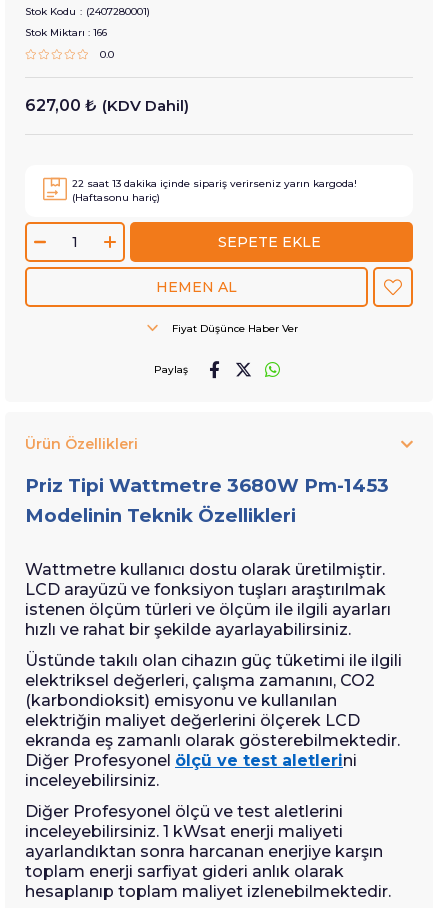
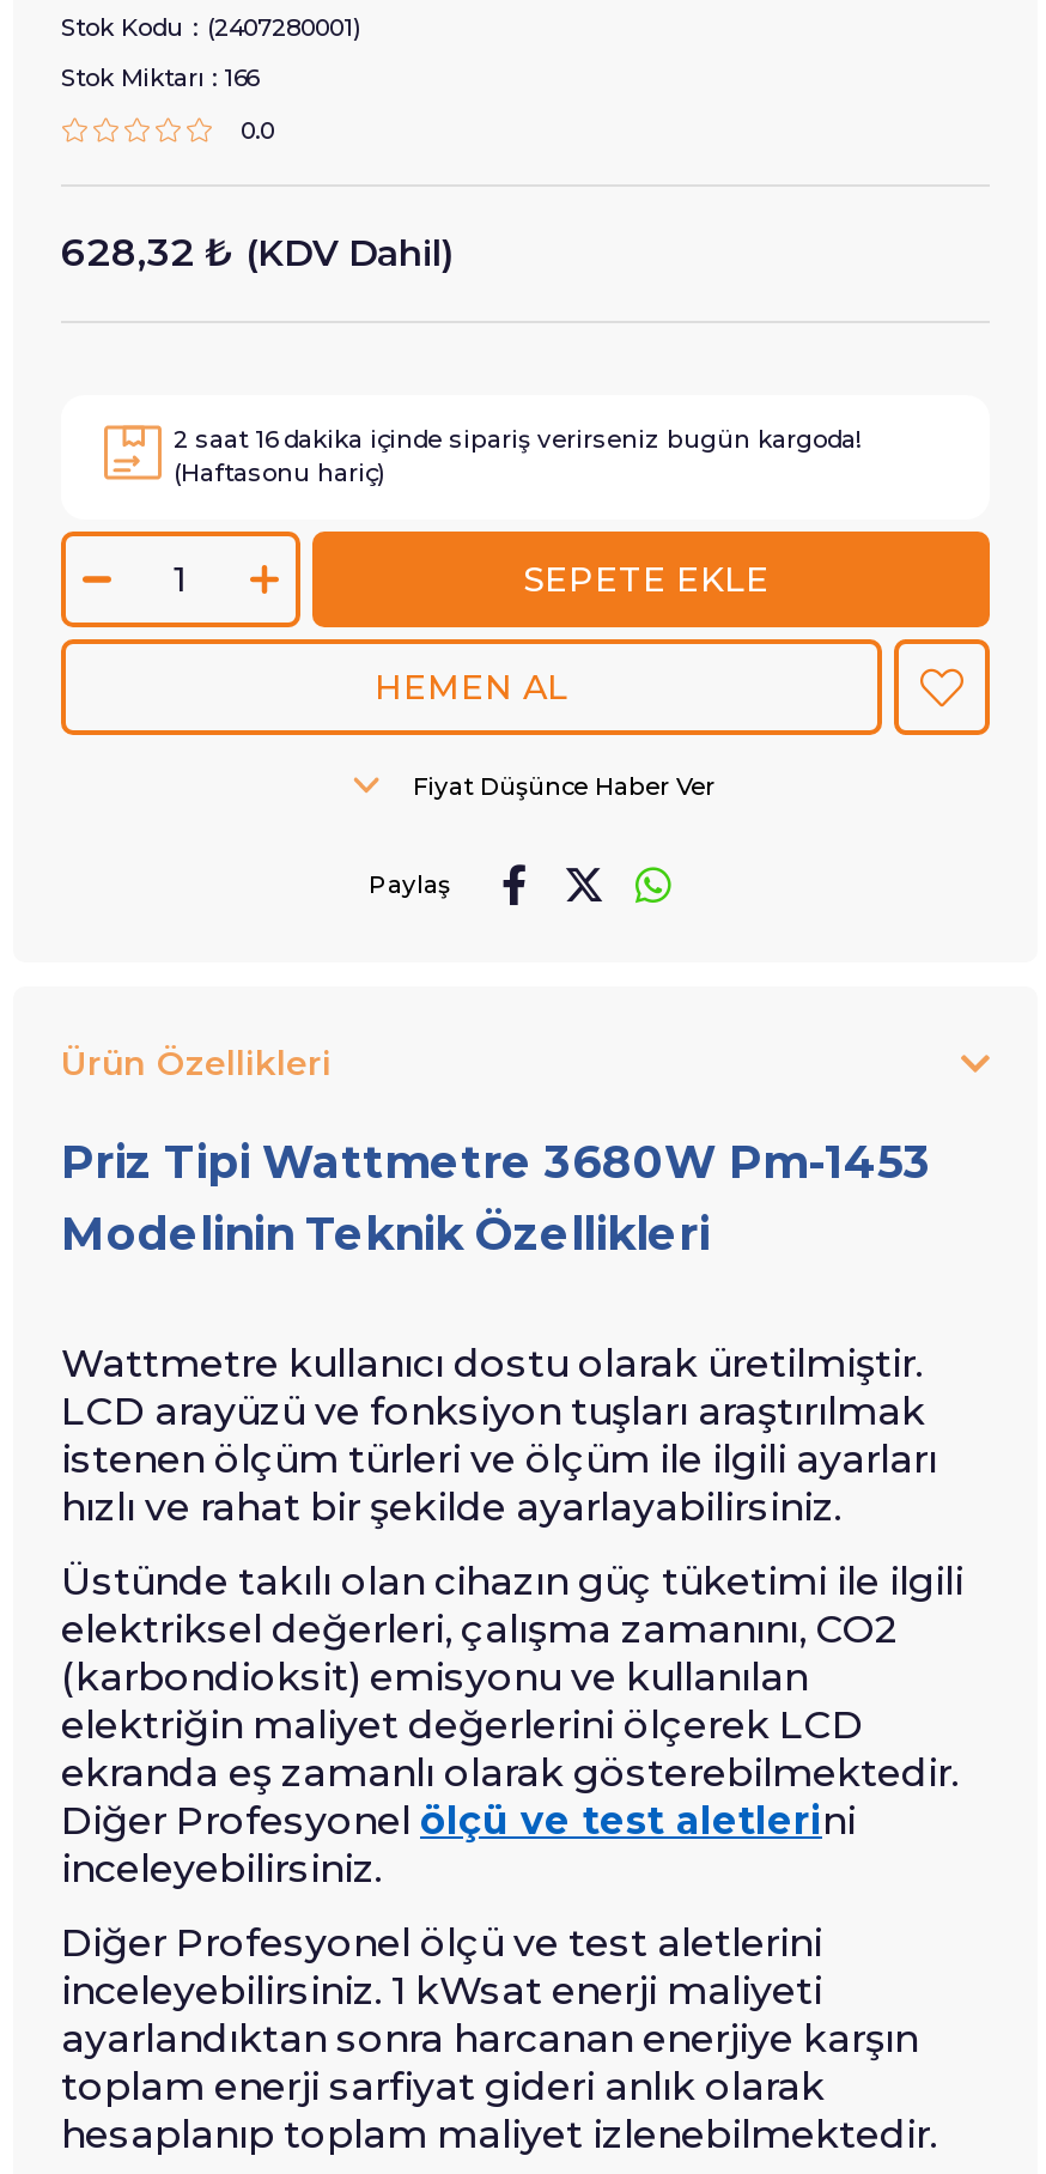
[25,96,189,115] 627,00 ₺ (KDV Dahil) -> [61,230,454,275] 628,32 ₺ (KDV Dahil)
[72,177,357,190] 22 saat 13 dakika içinde sipariş verirseniz yarın kargoda! -> [174,424,863,455] 2 saat 16 dakika içinde sipariş verirseniz bugün kargoda!

